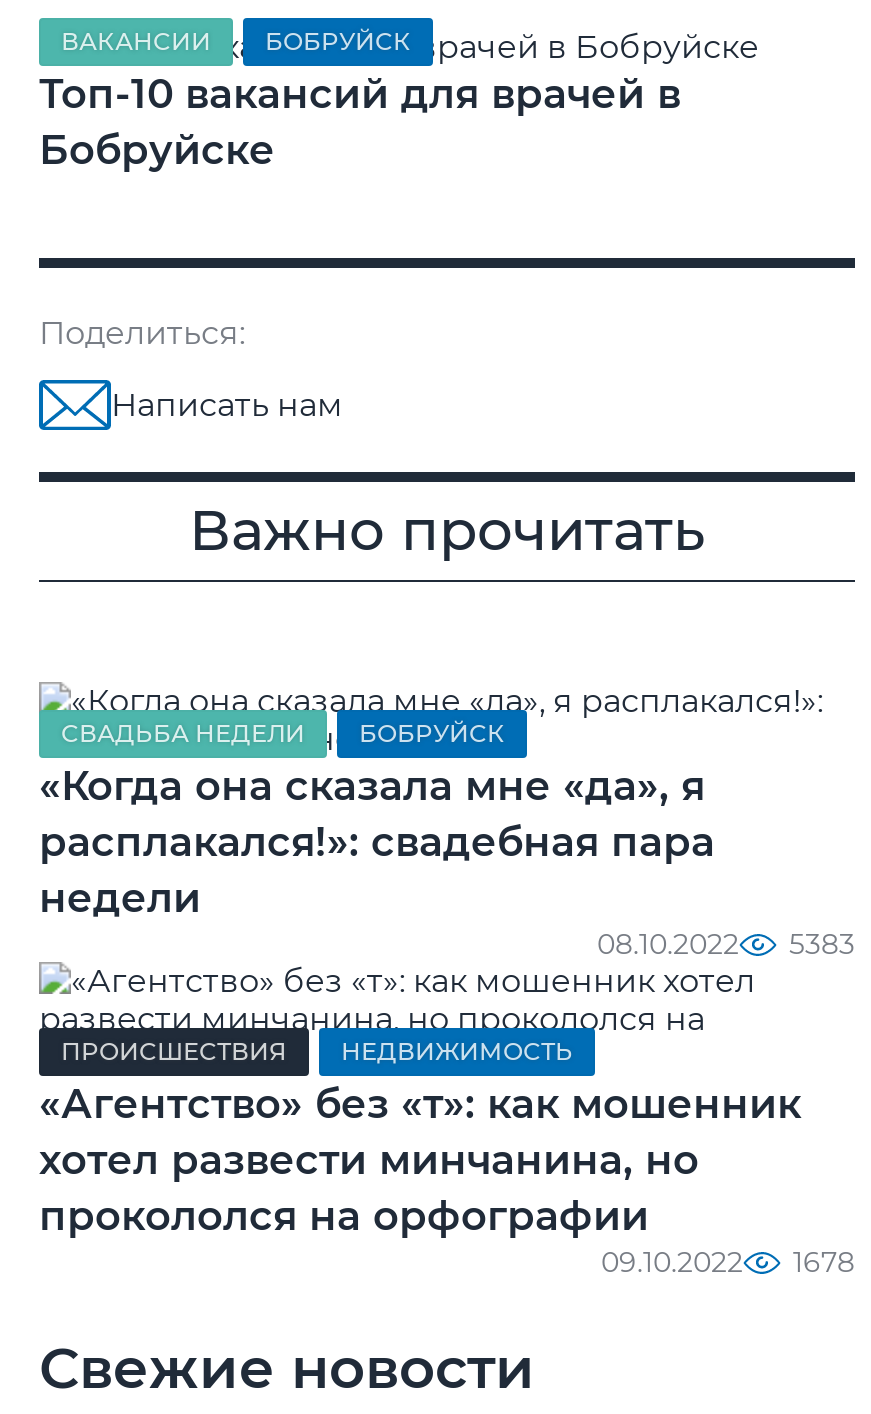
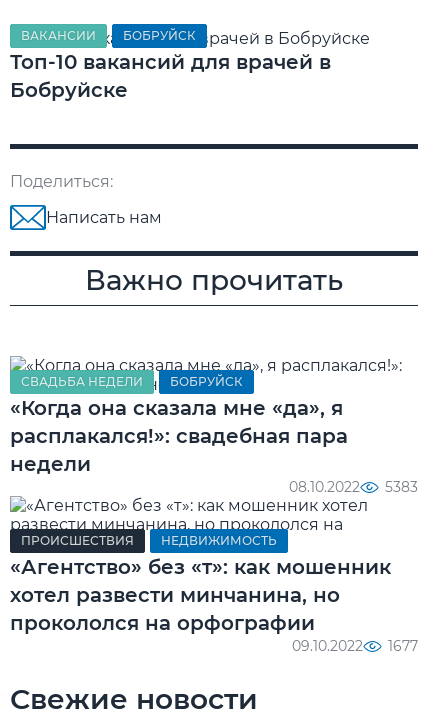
[601,1244,855,1280] 09.10.2022 1678 -> [292,637,418,655] 09.10.2022 1677

